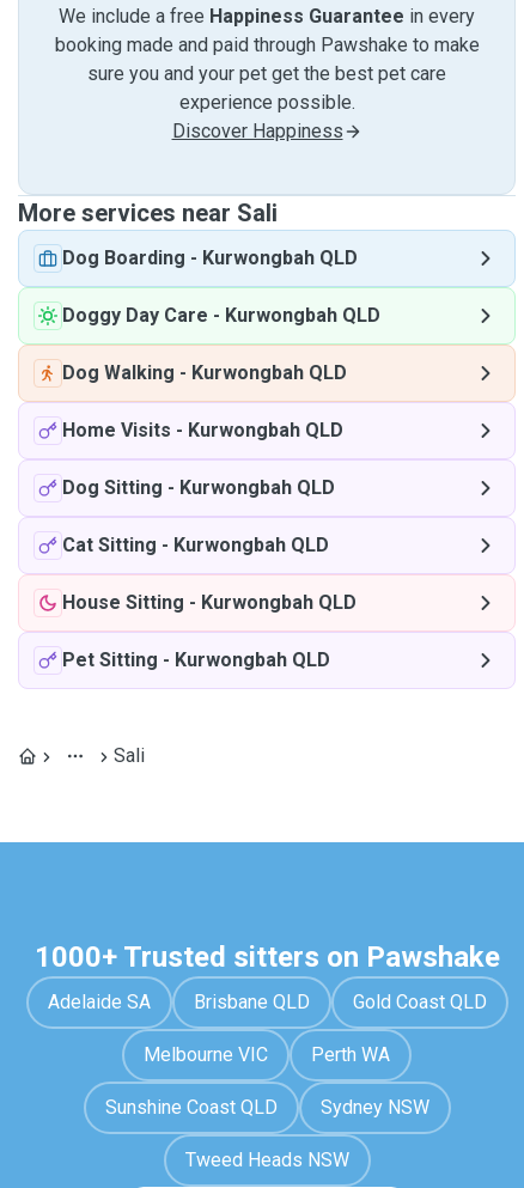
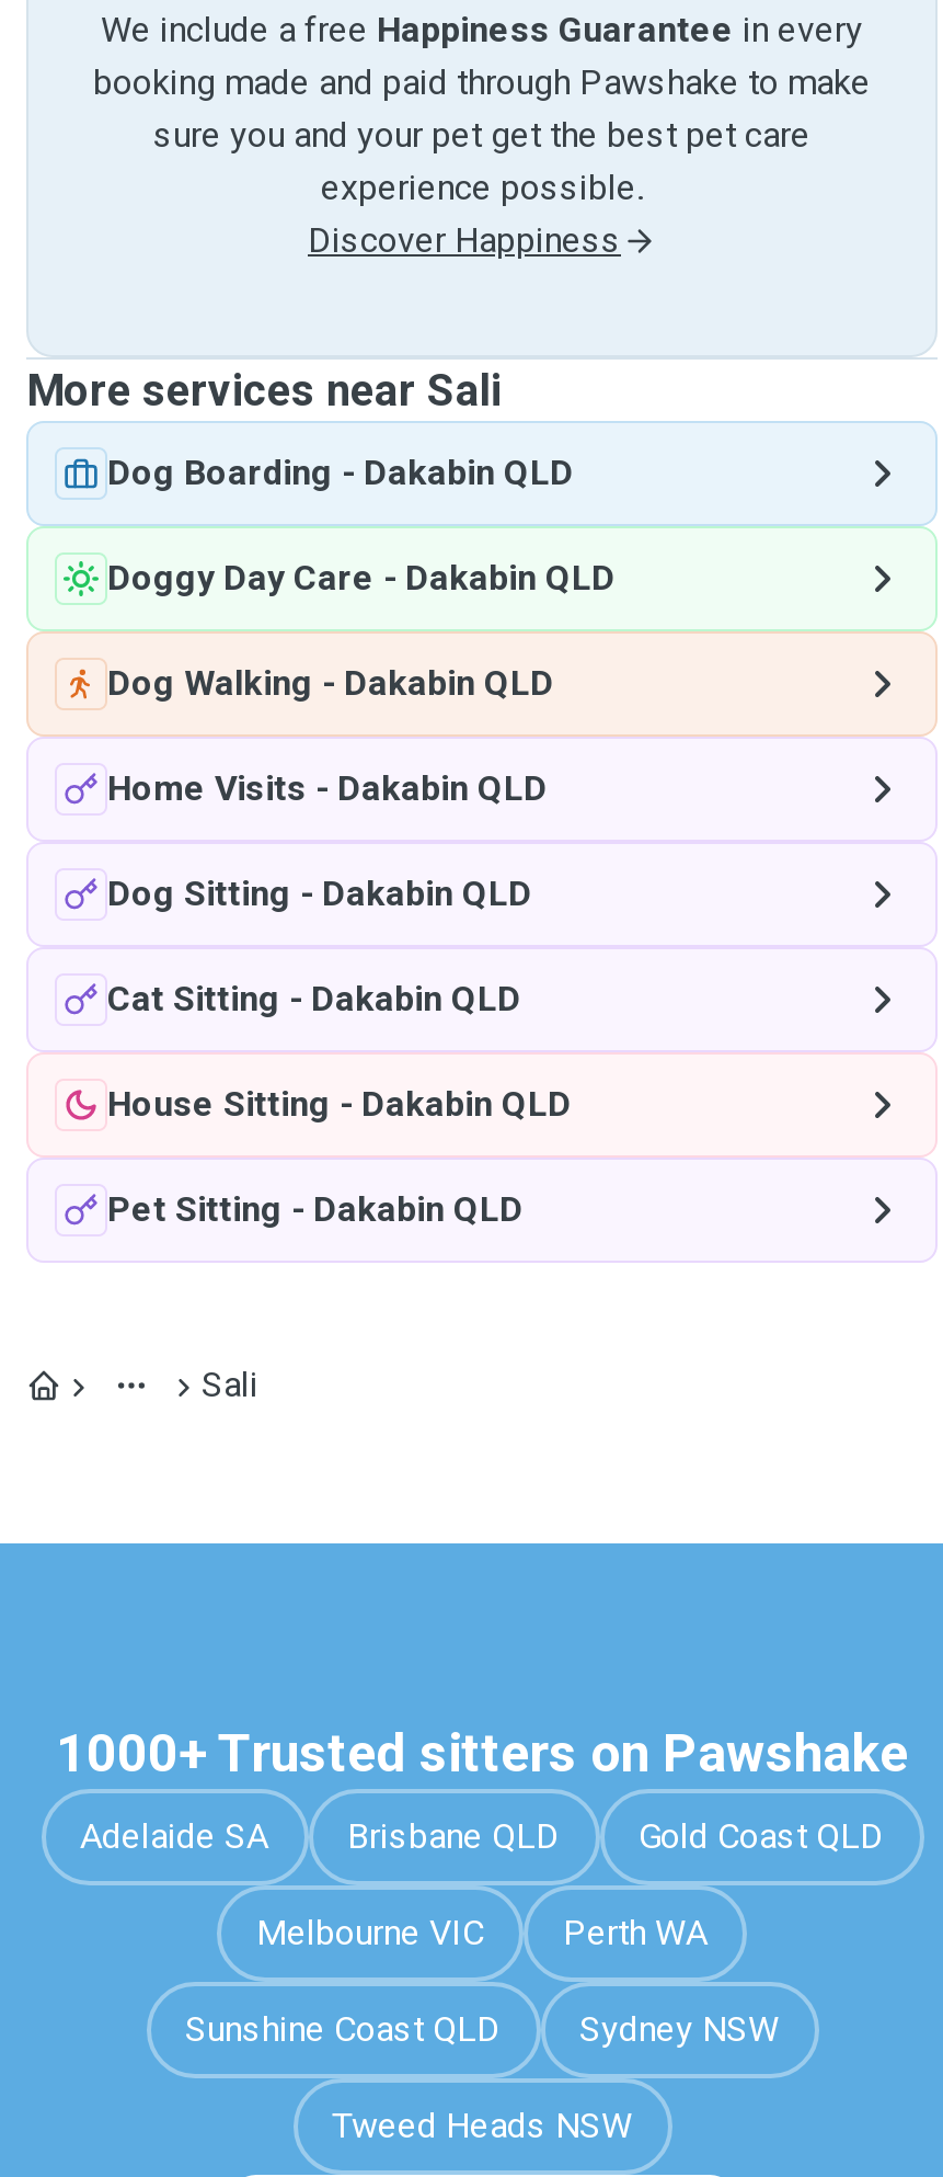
[62,246,358,269] Dog Boarding - Kurwongbah QLD -> [107,452,574,493] Dog Boarding - Dakabin QLD
[62,304,380,327] Doggy Day Care - Kurwongbah QLD -> [107,557,616,599] Doggy Day Care - Dakabin QLD
[62,361,347,384] Dog Walking - Kurwongbah QLD -> [107,662,554,704] Dog Walking - Dakabin QLD
[62,419,343,441] Home Visits - Kurwongbah QLD -> [107,767,548,809] Home Visits - Dakabin QLD
[62,476,335,499] Dog Sitting - Kurwongbah QLD -> [107,873,532,914] Dog Sitting - Dakabin QLD
[62,534,329,556] Cat Sitting - Kurwongbah QLD -> [107,978,521,1019] Cat Sitting - Dakabin QLD
[62,591,357,614] House Sitting - Kurwongbah QLD -> [107,1083,572,1125] House Sitting - Dakabin QLD
[62,648,330,671] Pet Sitting - Kurwongbah QLD -> [107,1188,524,1230] Pet Sitting - Dakabin QLD

